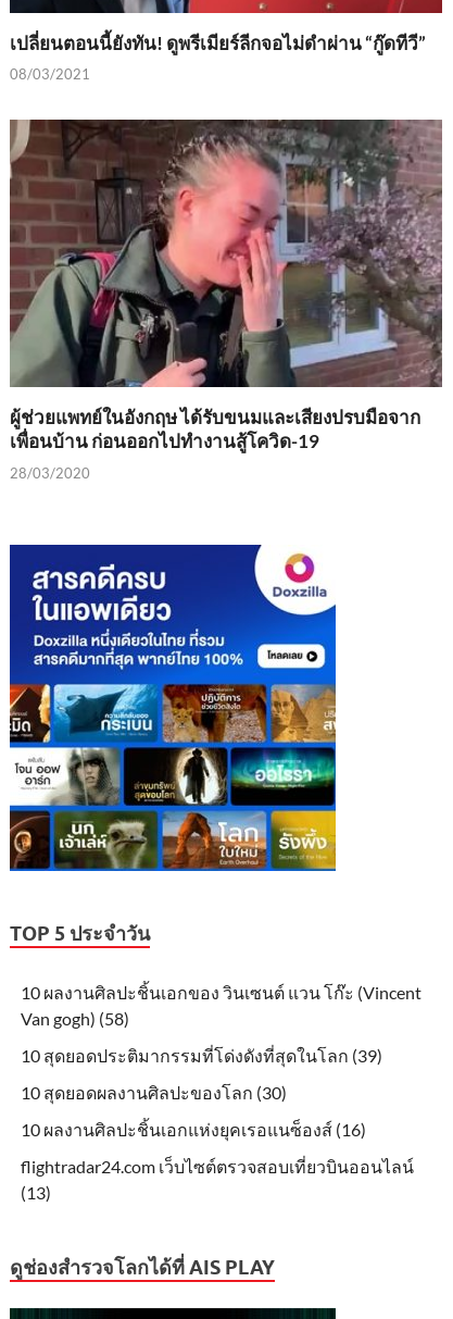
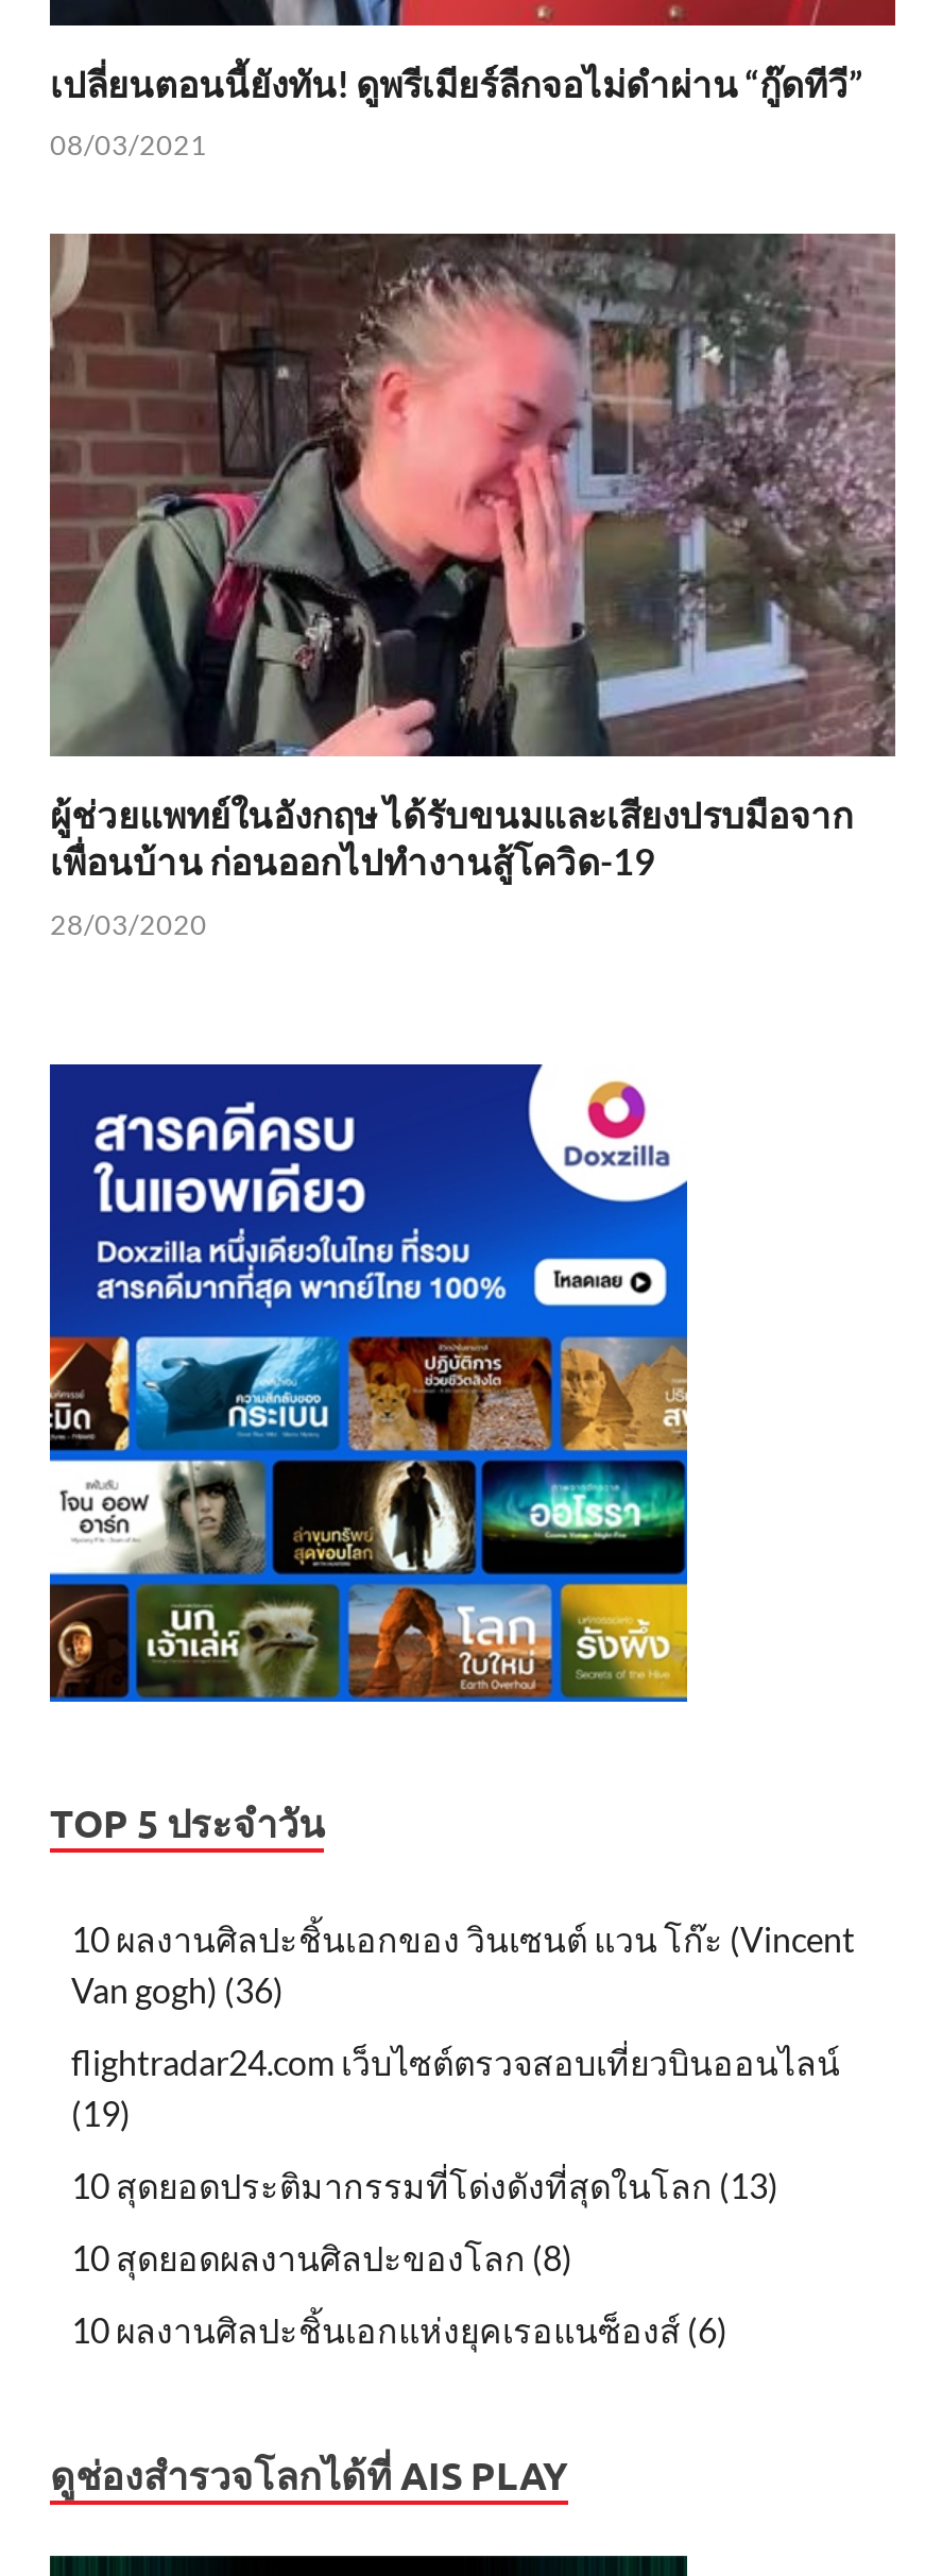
[21,1007,382,1139] Van gogh) (58) | 10 สุดยอดประติมากรรมที่โด่งดังที่สุดในโลก (39) | 10 สุดยอดผลงานศิลปะของโลก (30) | 10 ผลงานศิลปะชิ้นเอกแห่งยุคเรอแนซ็องส์ (16) -> [71,1968,284,2009] Van gogh) (36)
moved [21,1155,414,1176] -> [71,2041,840,2081]: flightradar24.com เว็บไซต์ตรวจสอบเที่ยวบินออนไลน์
[21,1181,51,1202] (13) -> [71,2092,778,2349] (19) | 10 สุดยอดประติมากรรมที่โด่งดังที่สุดในโลก (13) | 10 สุดยอดผลงานศิลปะของโลก (8) | 10 ผลงานศิลปะชิ้นเอกแห่งยุคเรอแนซ็องส์ (6)

